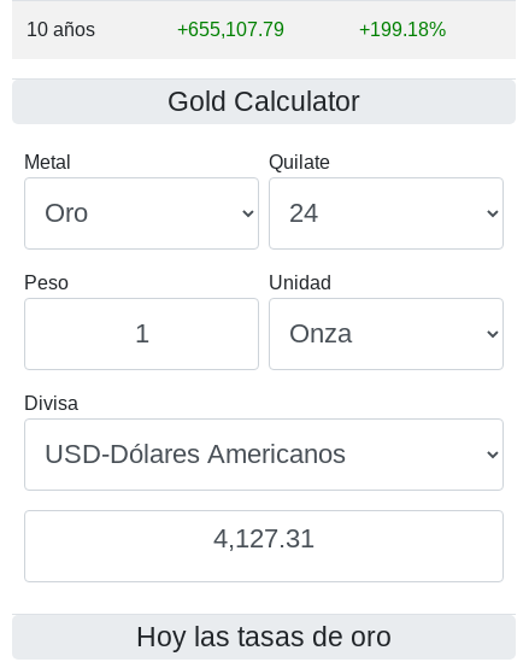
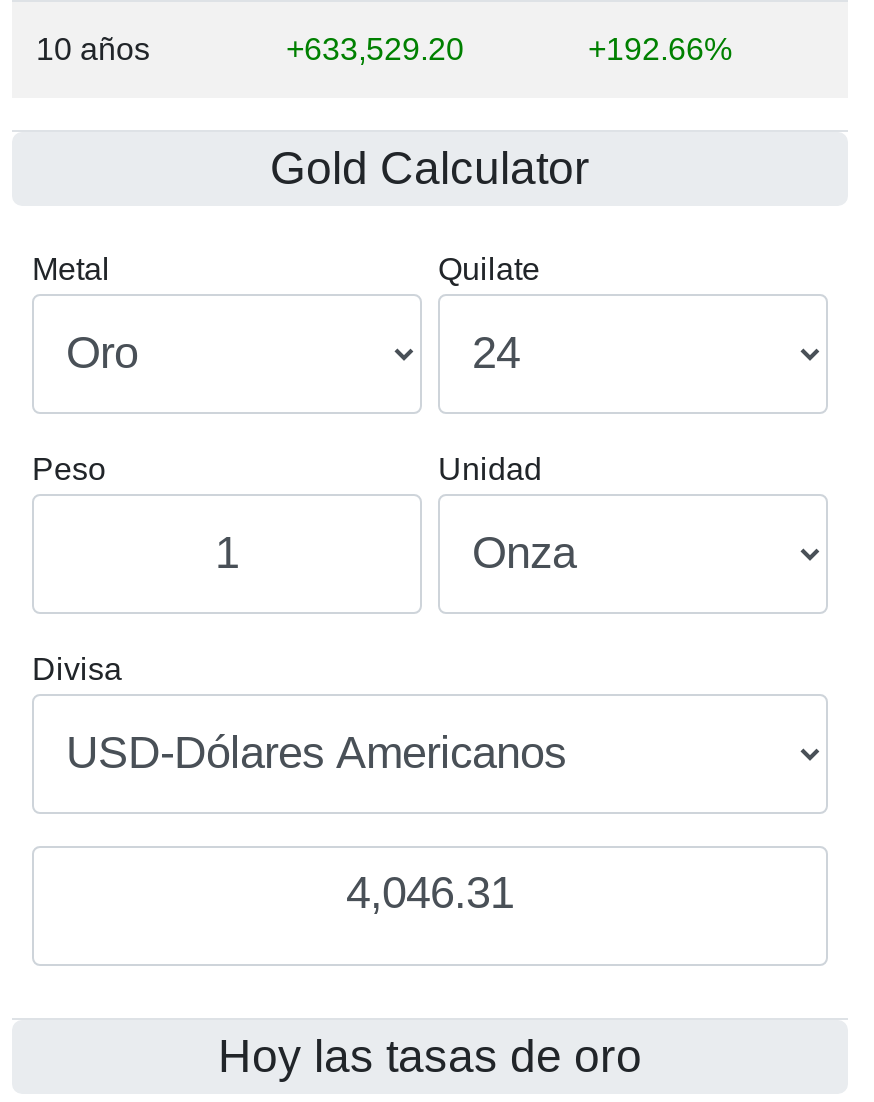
[177,19,284,40] +655,107.79 -> [286,32,464,66] +633,529.20
[359,19,446,40] +199.18% -> [588,32,732,66] +192.66%
[213,523,315,553] 4,127.31 -> [346,868,514,918] 4,046.31

